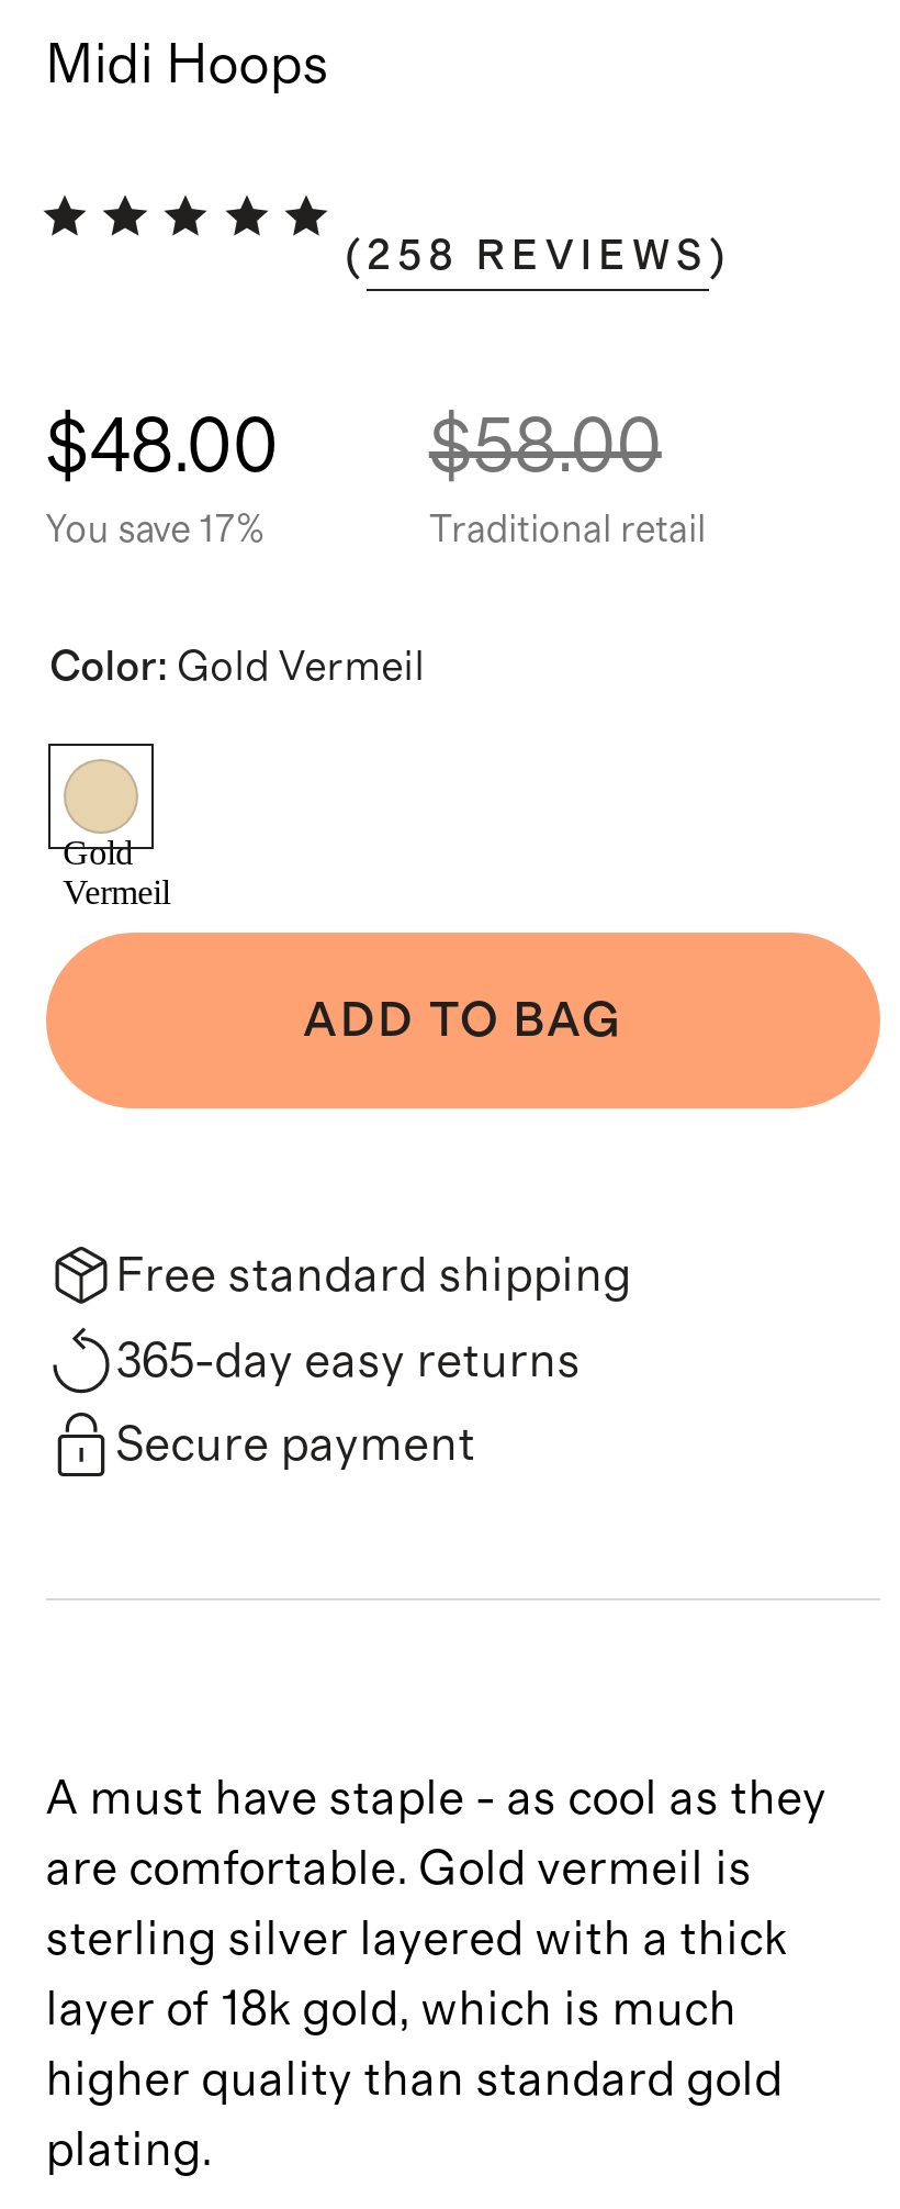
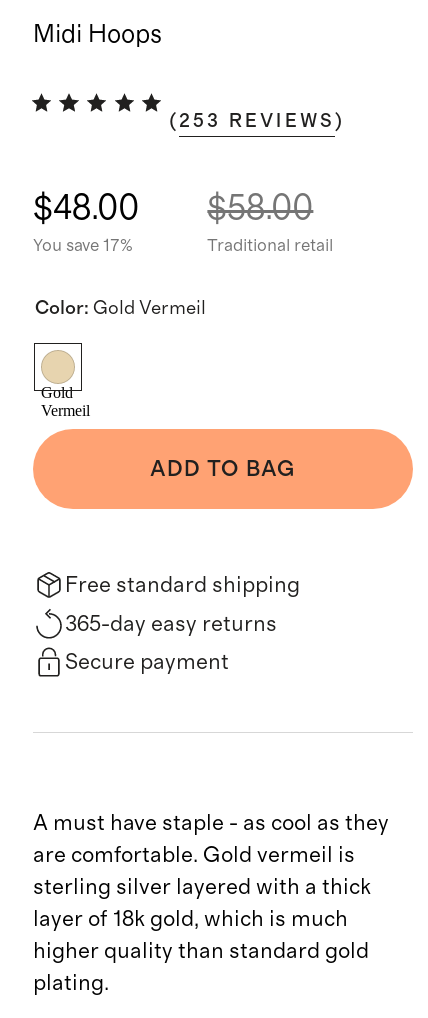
[344,236,732,278] (258 REVIEWS) -> [169,112,345,131] (253 REVIEWS)

